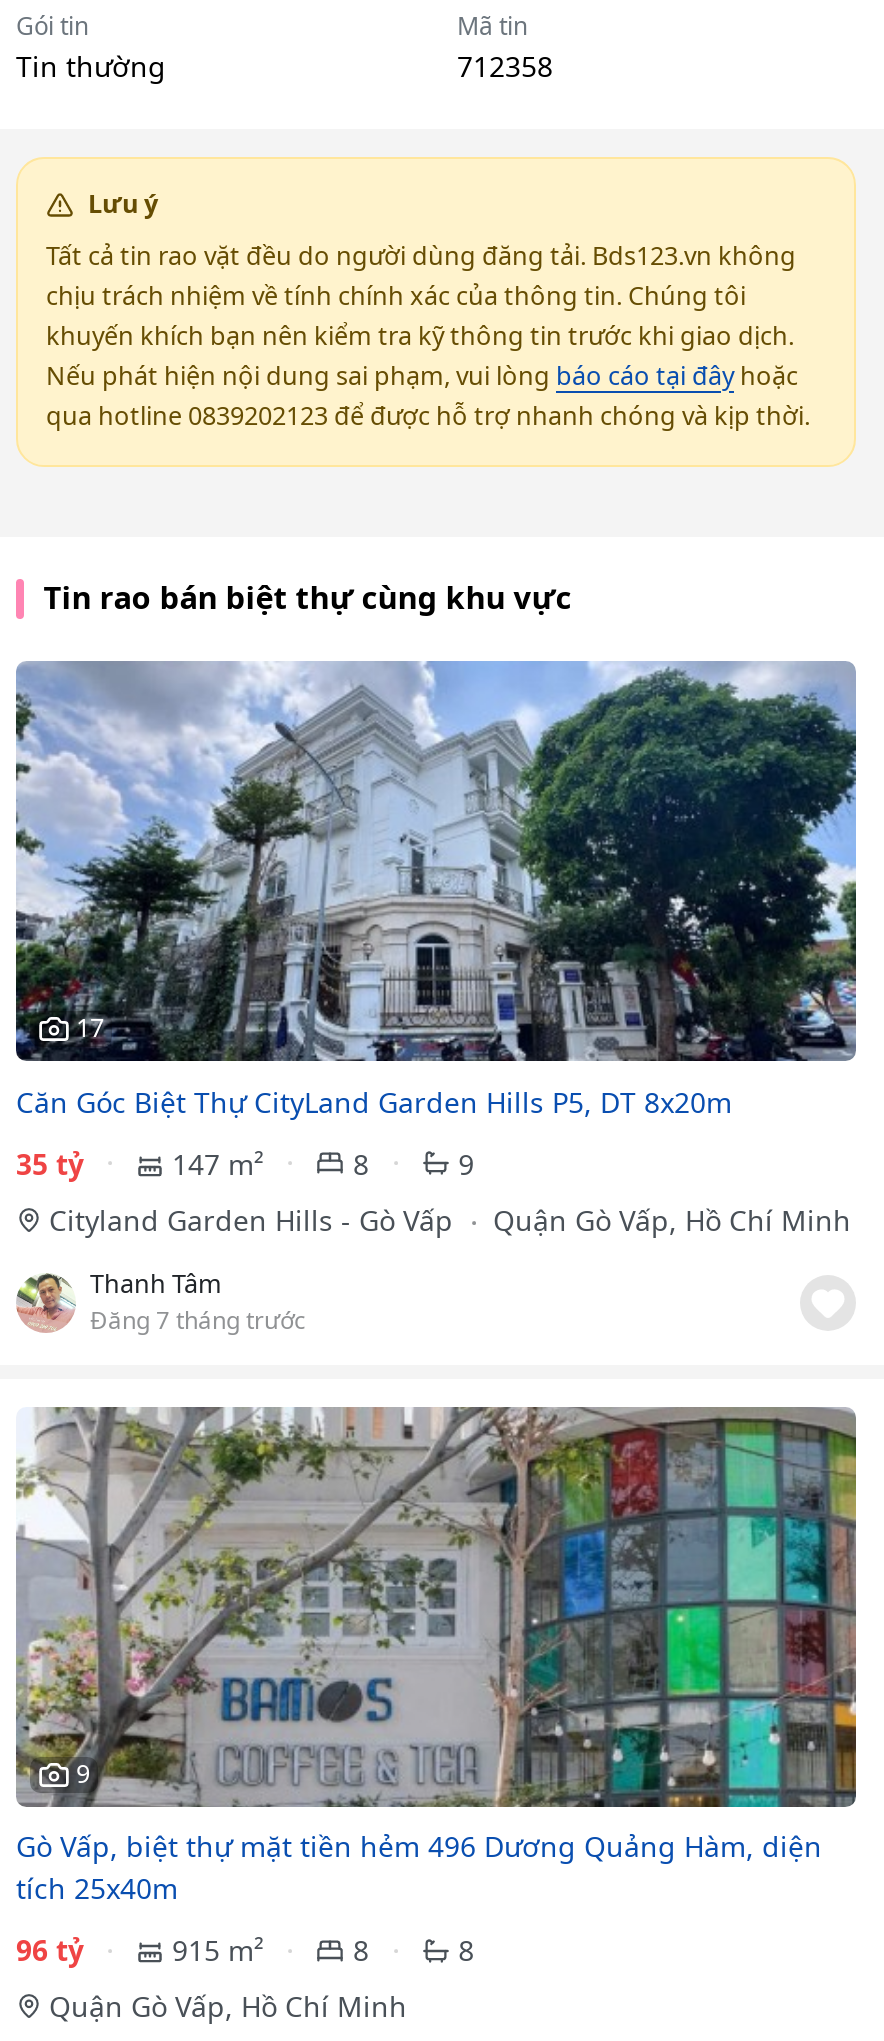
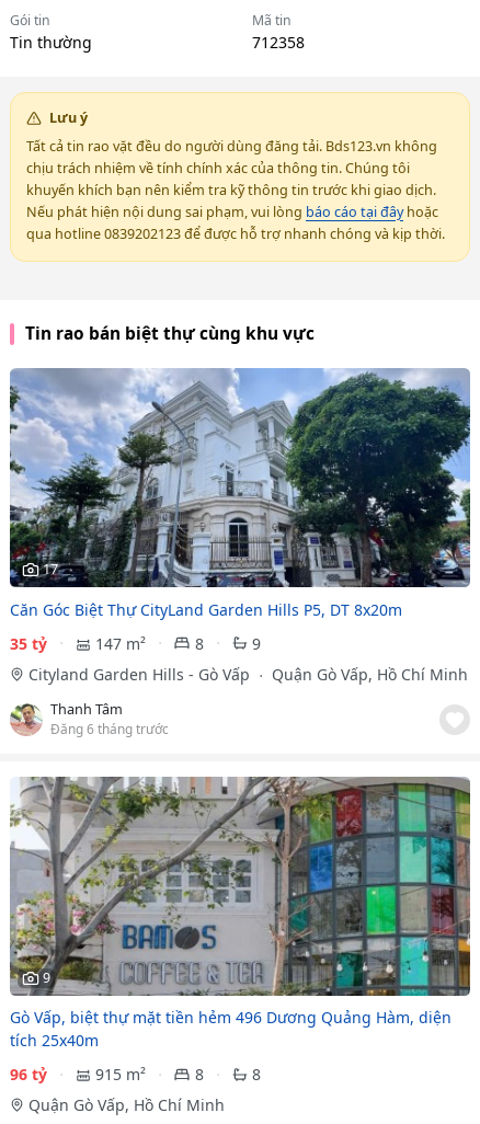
[90,1302,306,1334] Đăng 7 tháng trước -> [50,719,169,737] Đăng 6 tháng trước

